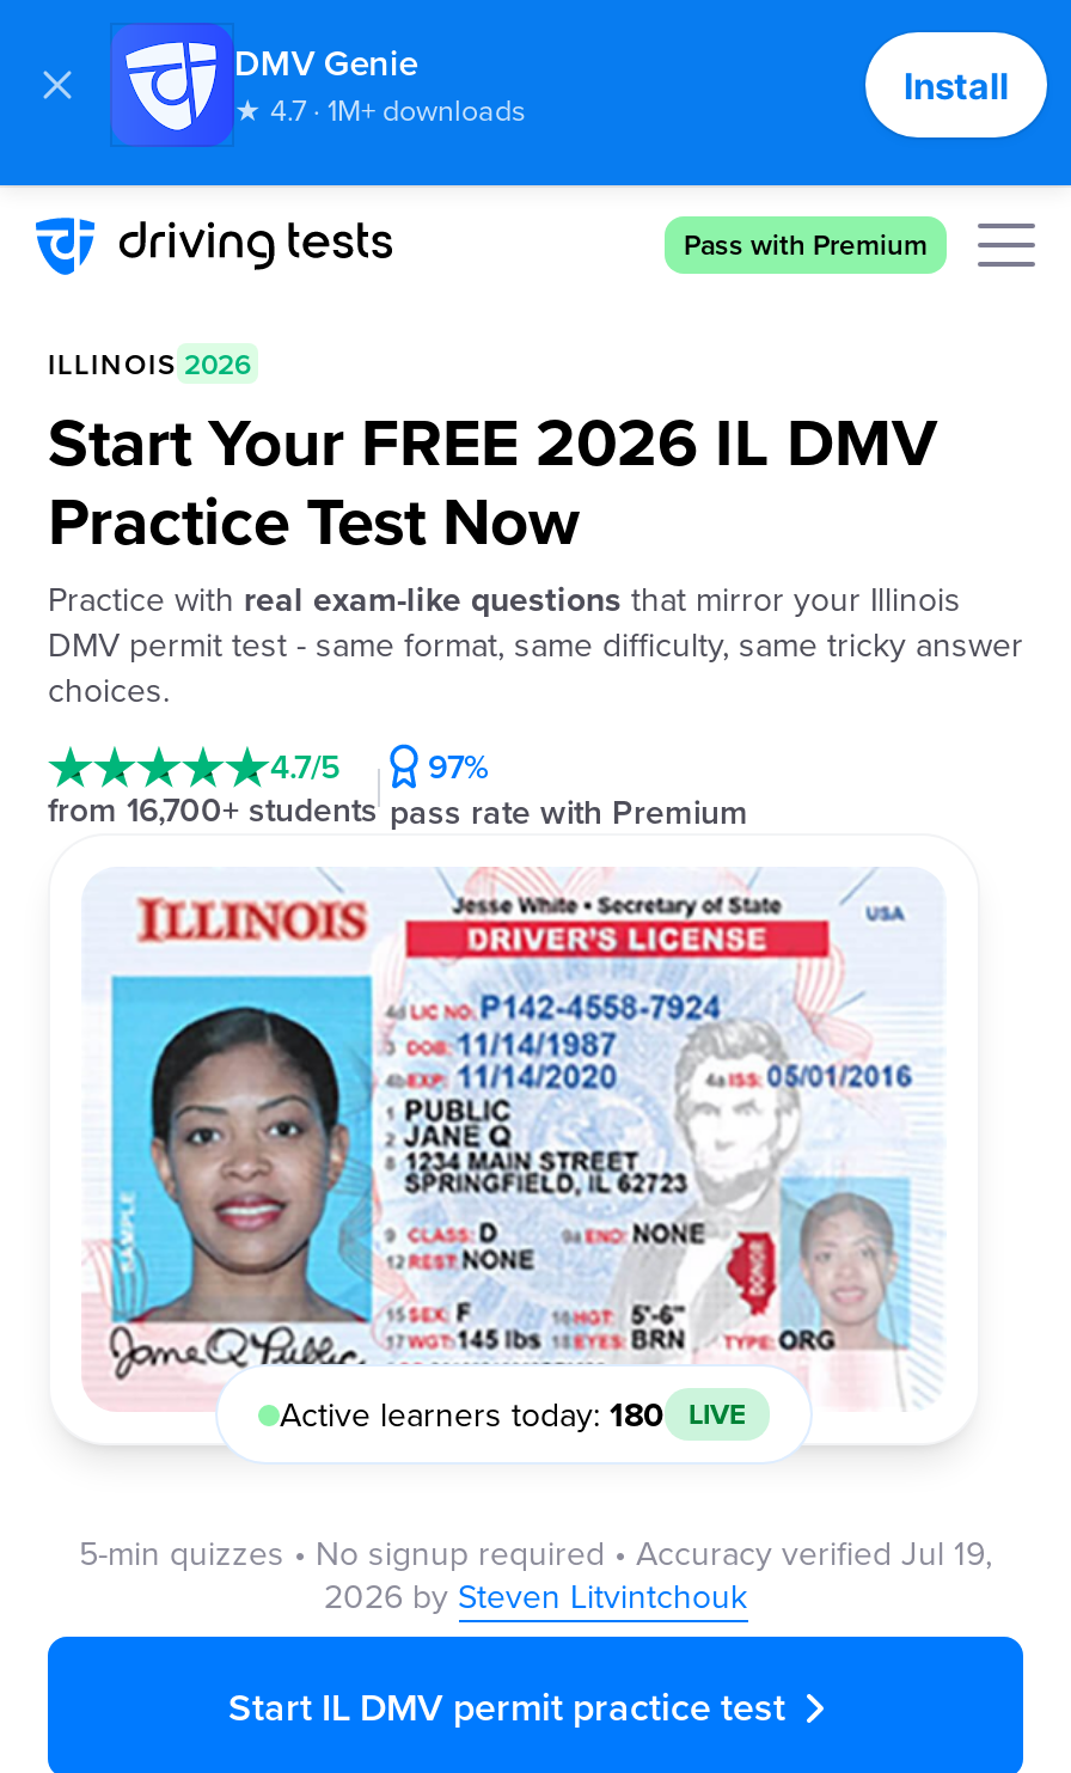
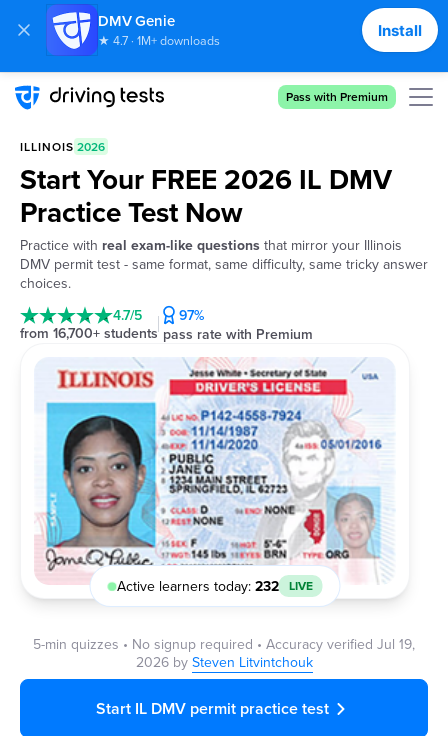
[280,1390,746,1438] Active learners today: 180 LIVE -> [116,576,312,596] Active learners today: 232 LIVE

